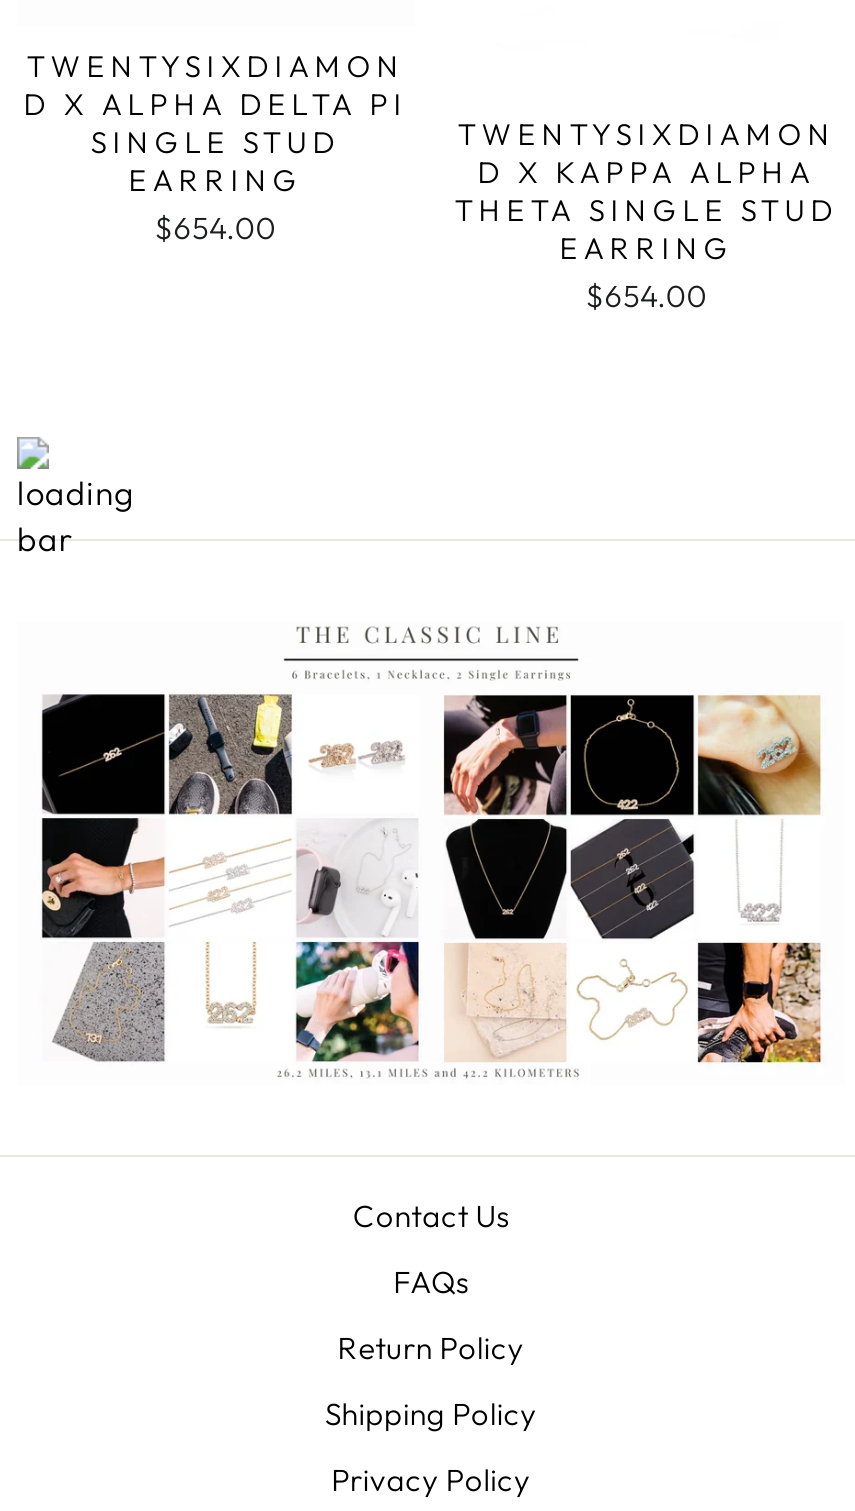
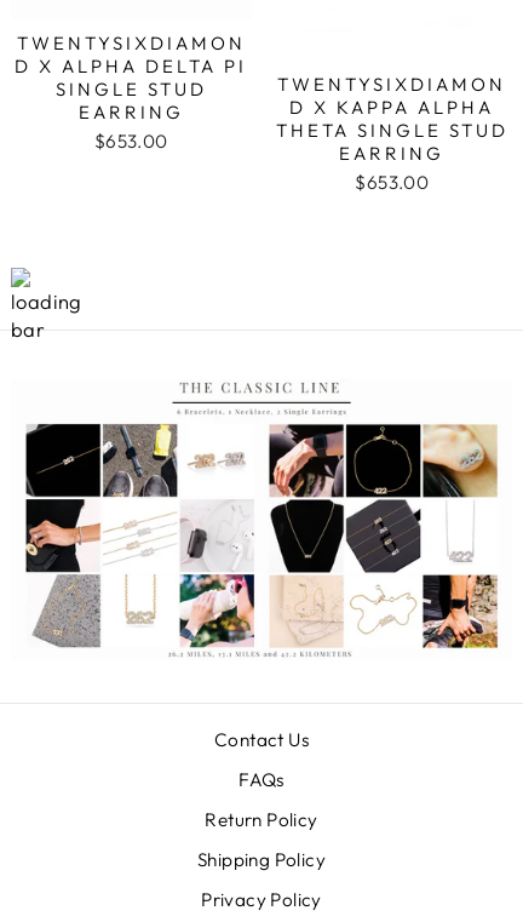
[155,210,276,248] $654.00 -> [94,130,168,153] $653.00
[586,276,707,314] $654.00 -> [355,170,429,193] $653.00

